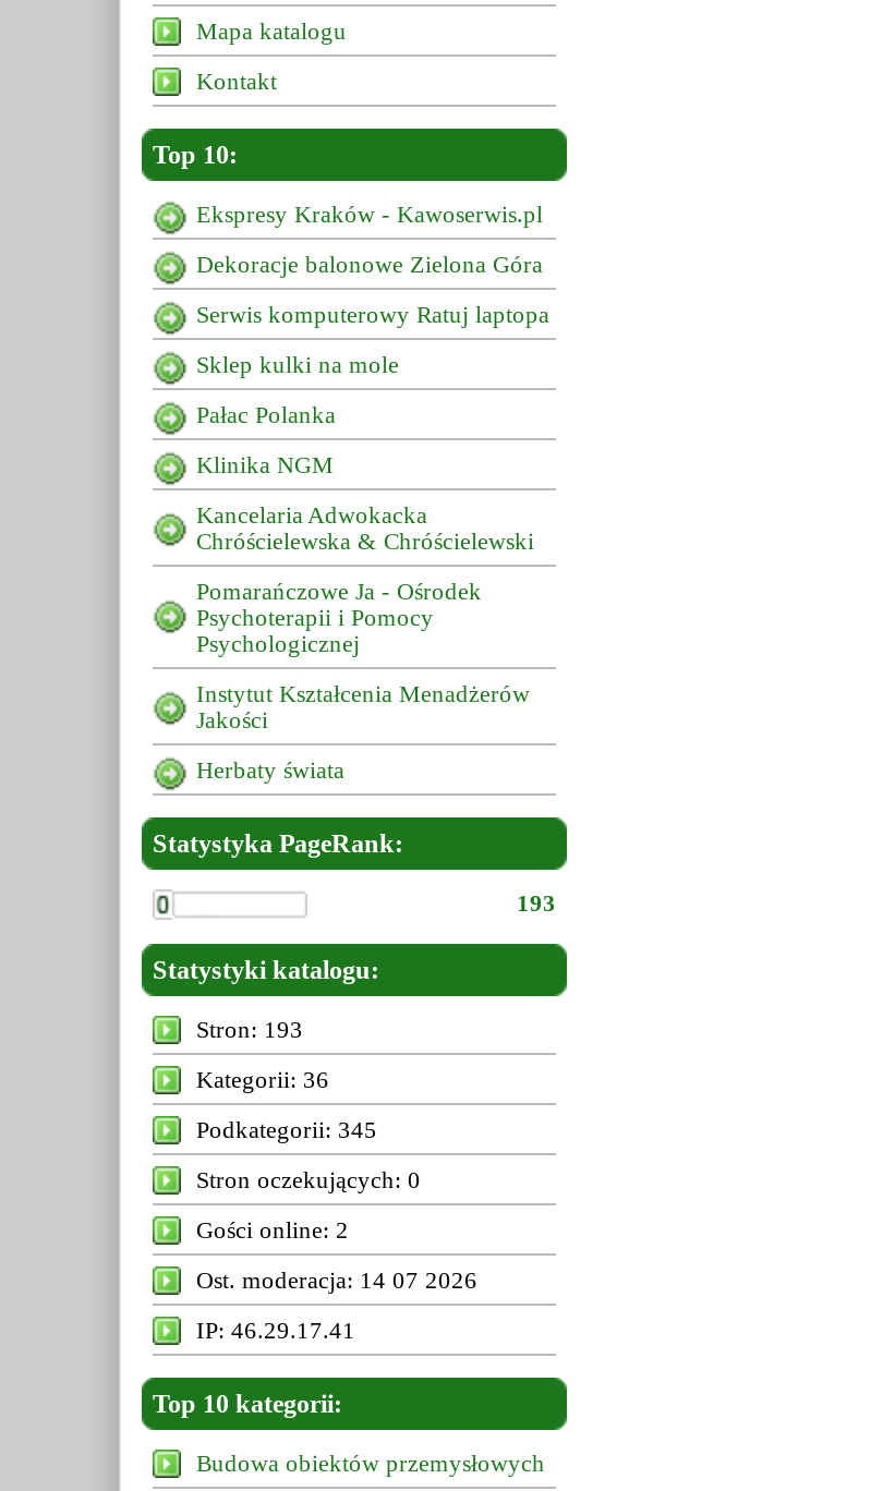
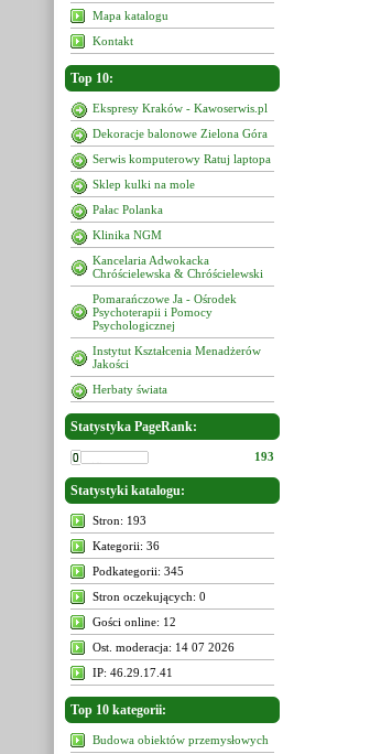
[196,1216,349,1242] Gości online: 2 -> [92,615,176,628] Gości online: 12

